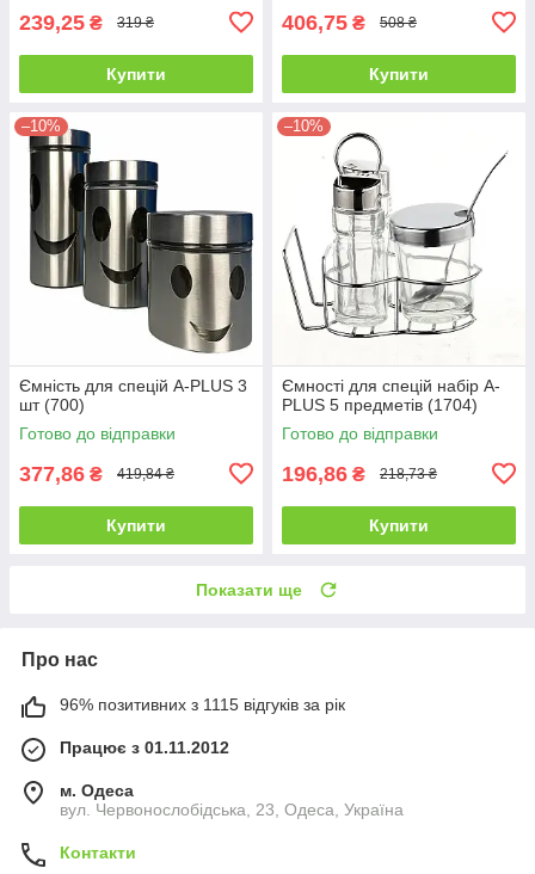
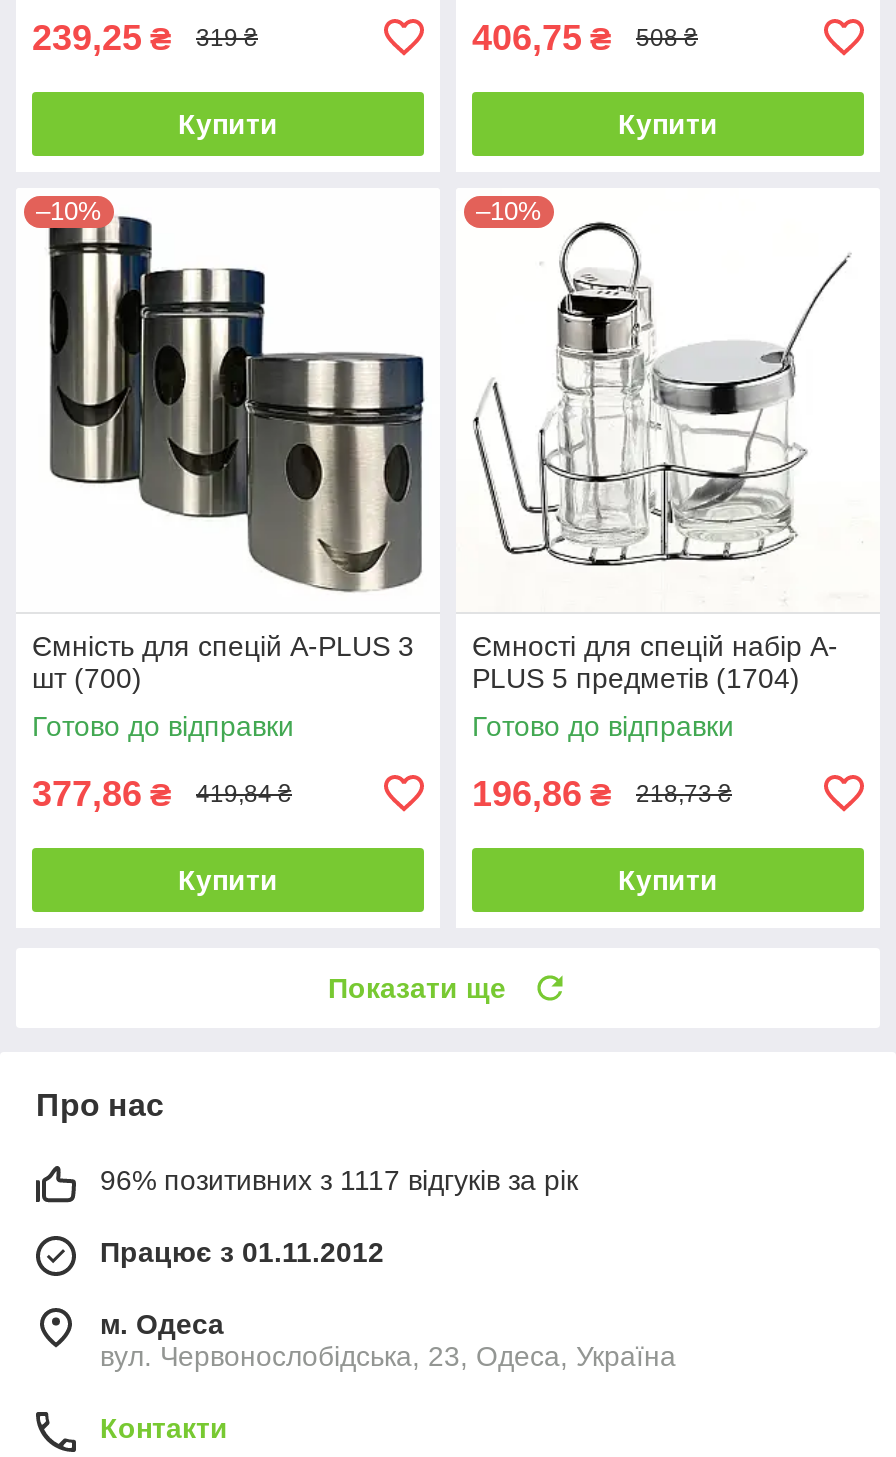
[60,695,345,714] 96% позитивних з 1115 відгуків за рік -> [100,1164,578,1196] 96% позитивних з 1117 відгуків за рік

